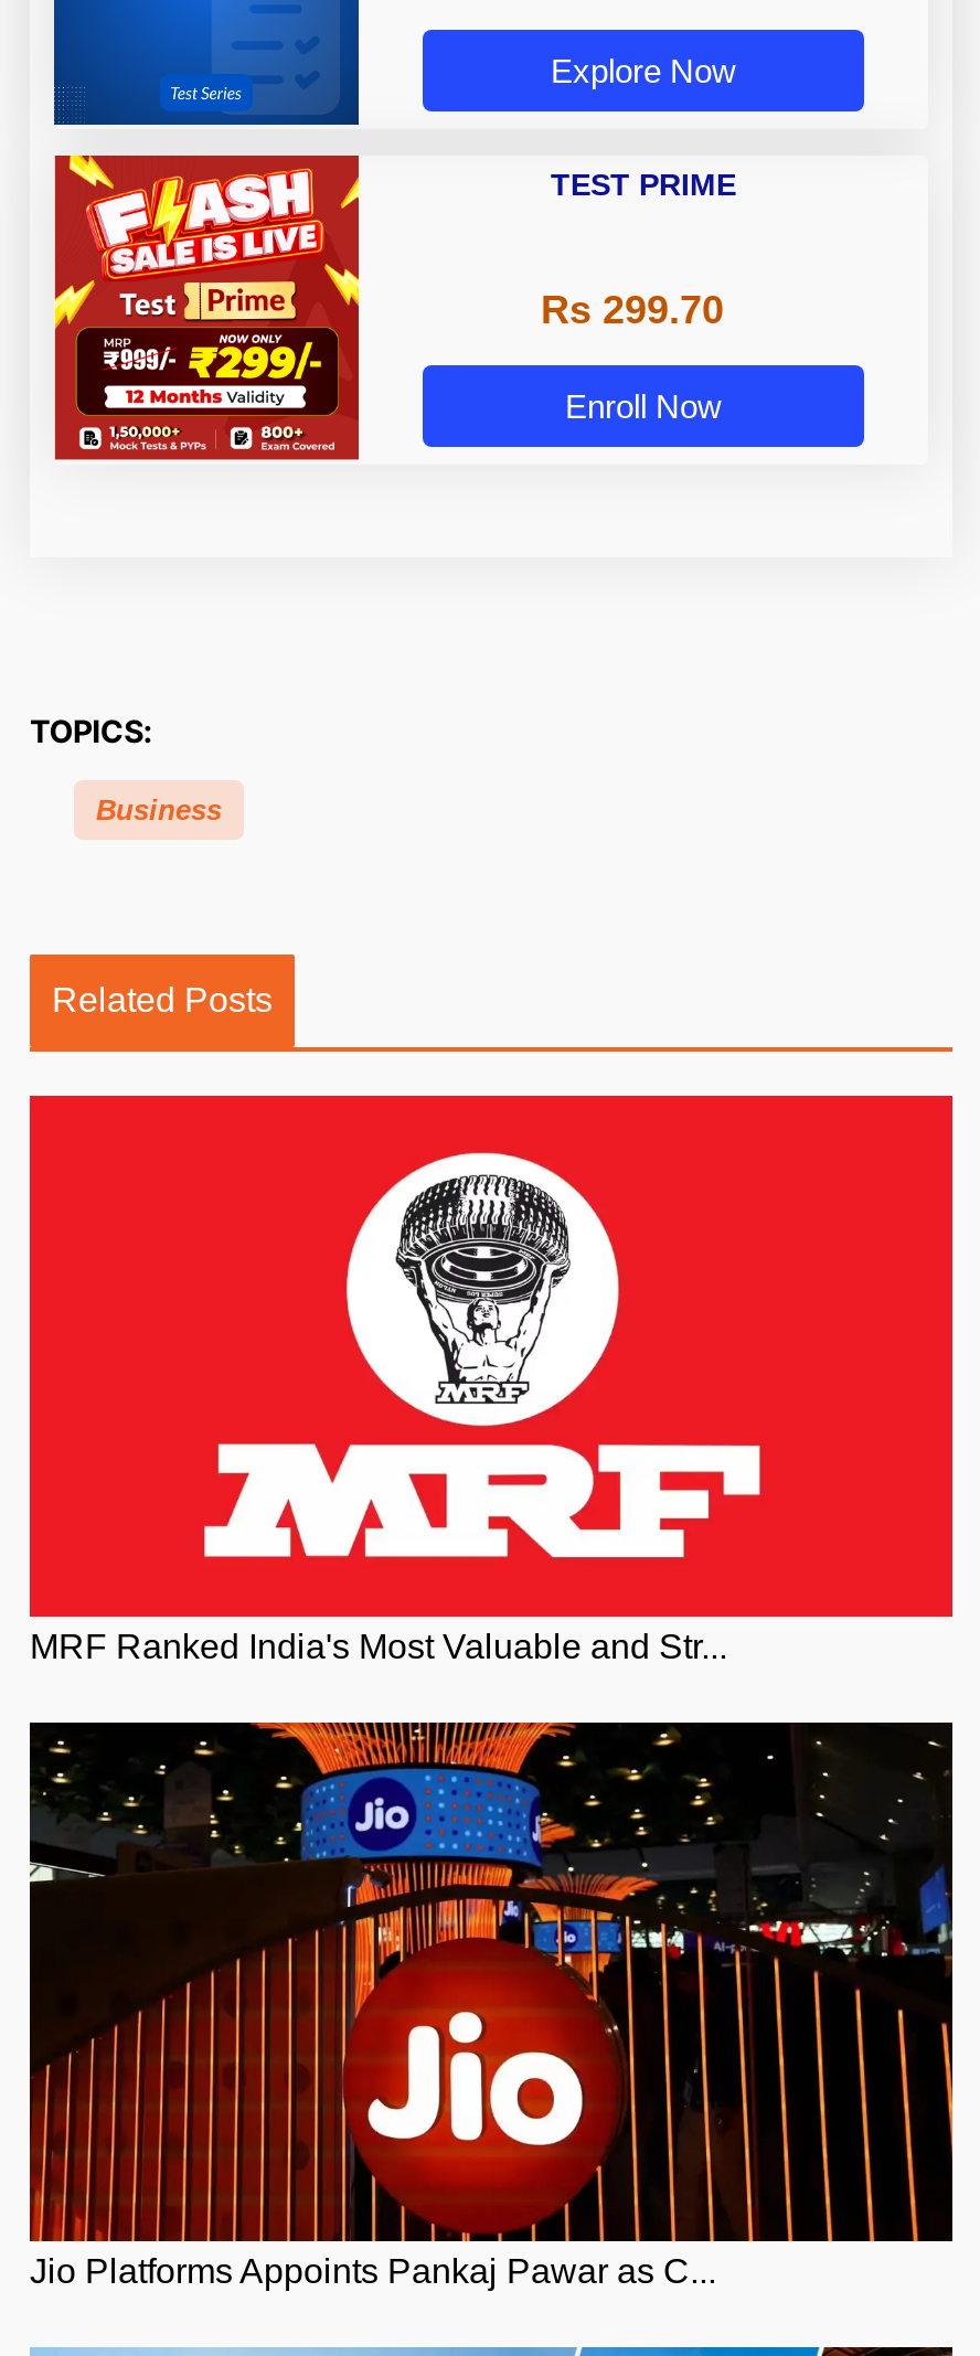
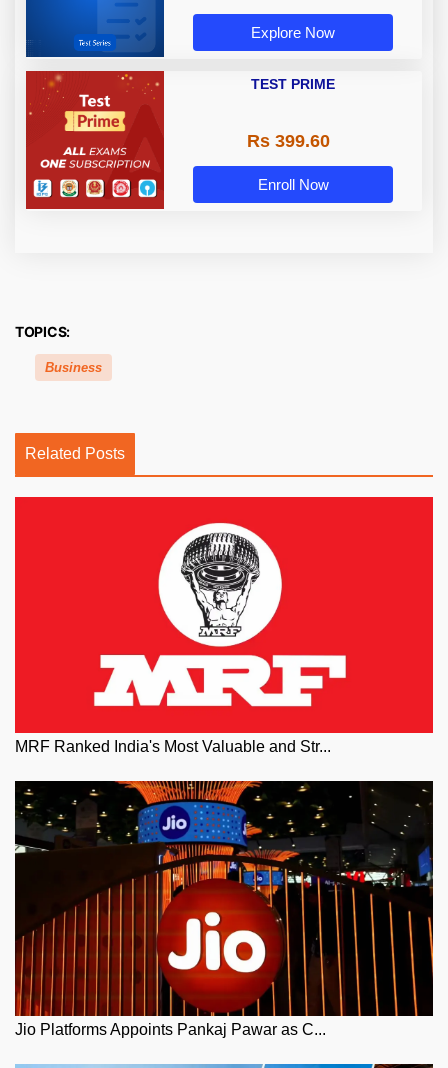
[52,153,361,454] [image] -> [25,70,165,204] [image]
[541,288,724,332] Rs 299.70 -> [246,131,329,151] Rs 399.60

